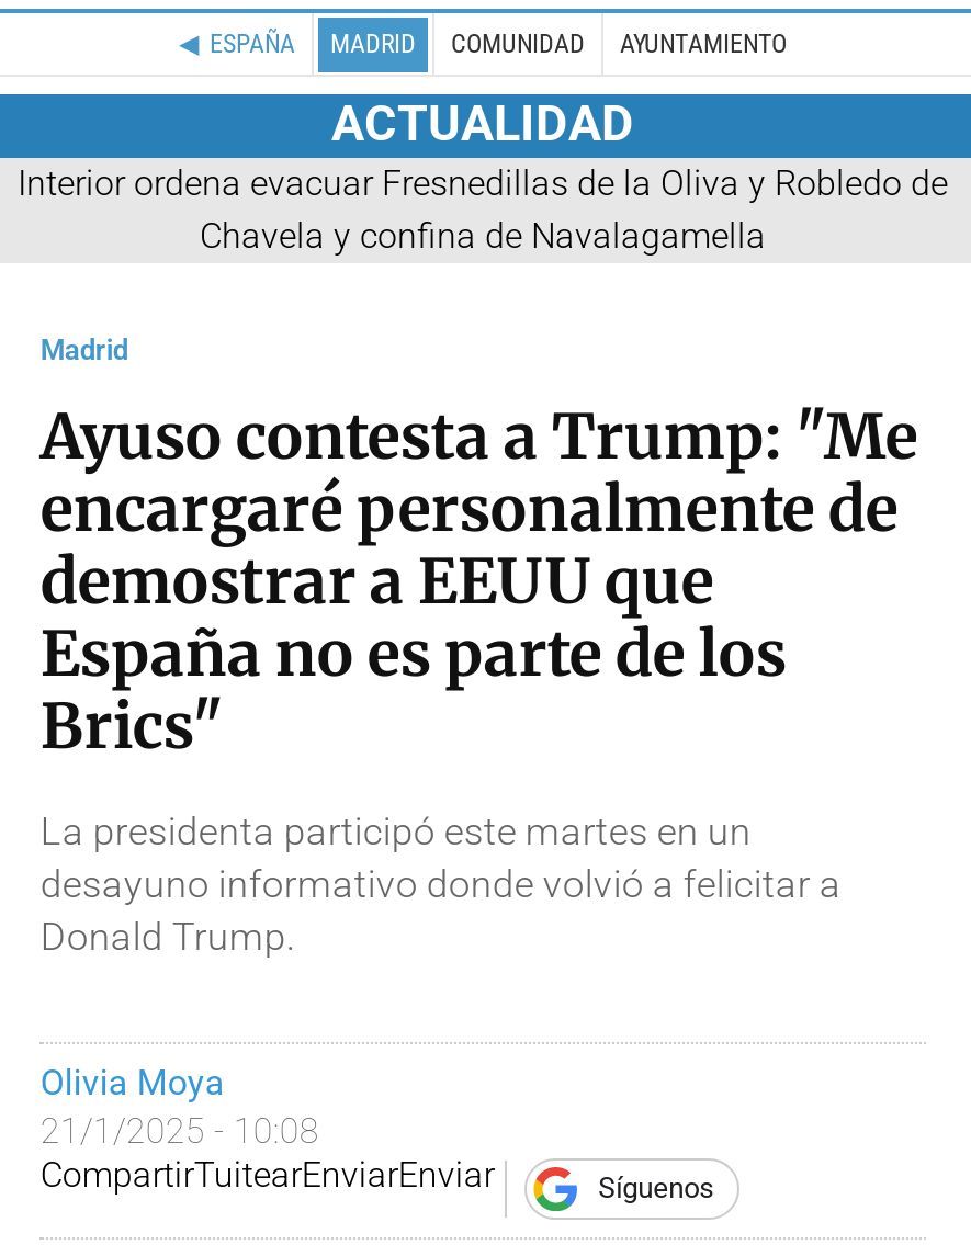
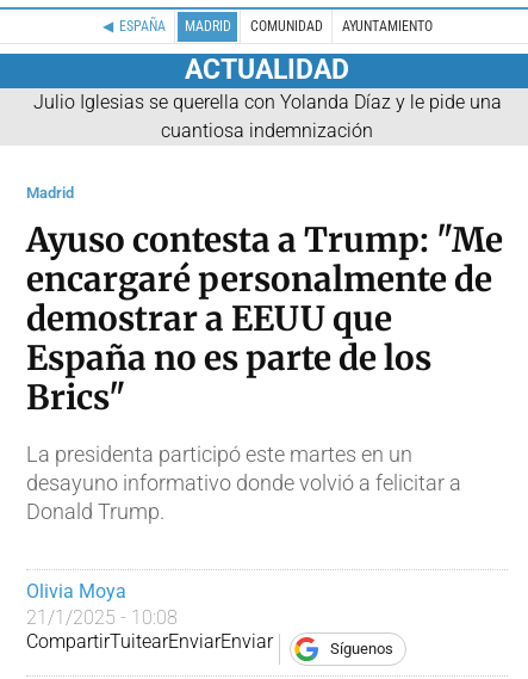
[18,161,948,256] Interior ordena evacuar Fresnedillas de la Oliva y Robledo de | Chavela y confina de Navalagamella -> [33,90,501,142] Julio Iglesias se querella con Yolanda Díaz y le pide una | cuantiosa indemnización

